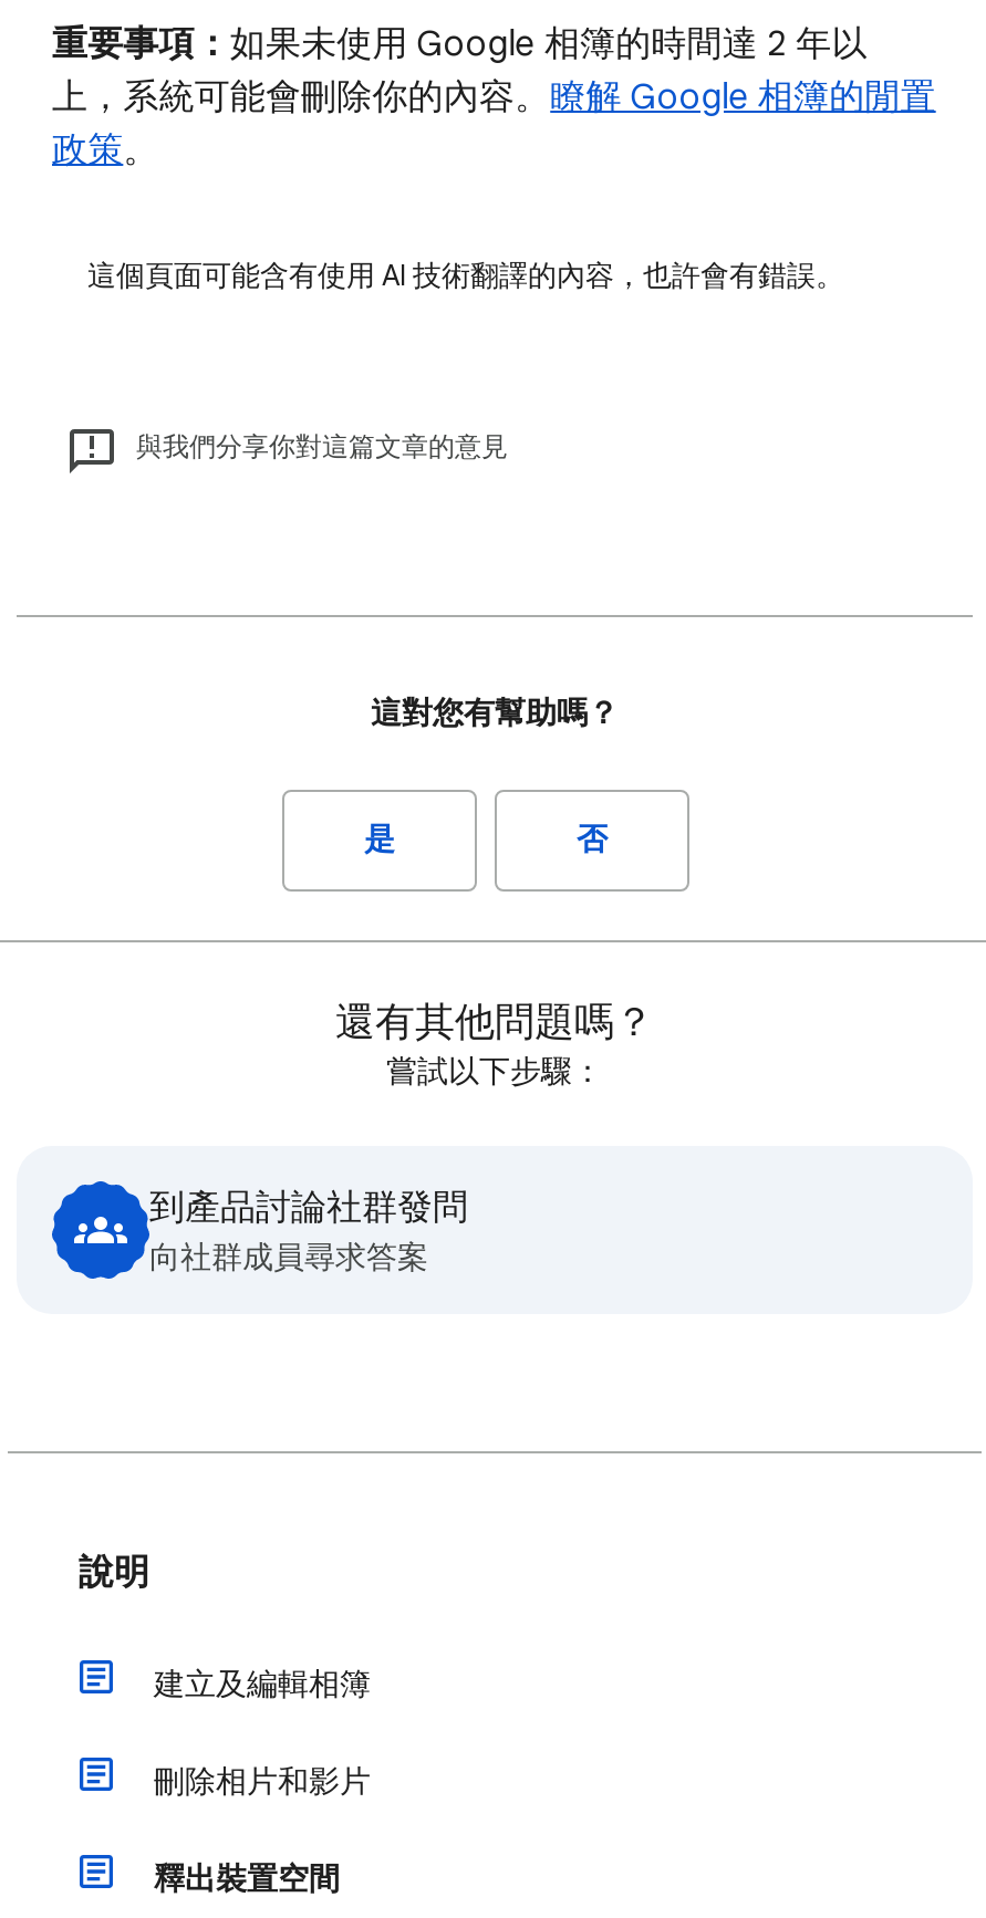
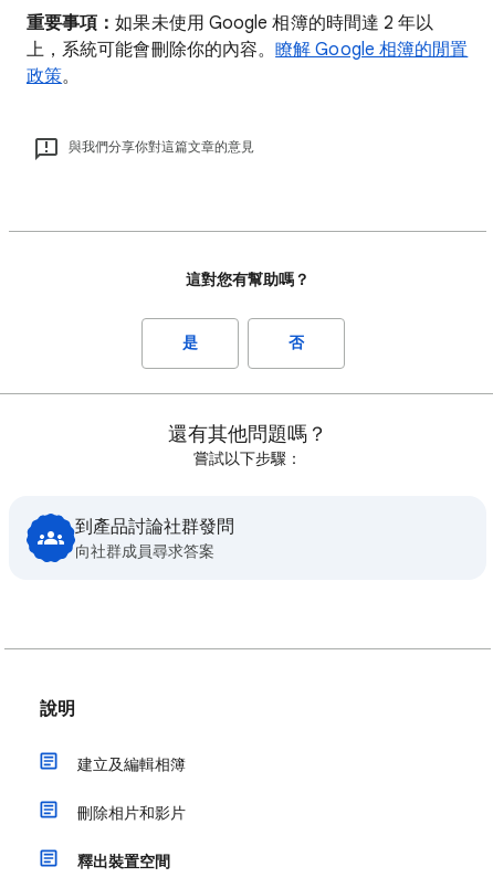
[87,257,844,294] 這個頁面可能含有使用 AI 技術翻譯的內容，也許會有錯誤。 -> none

